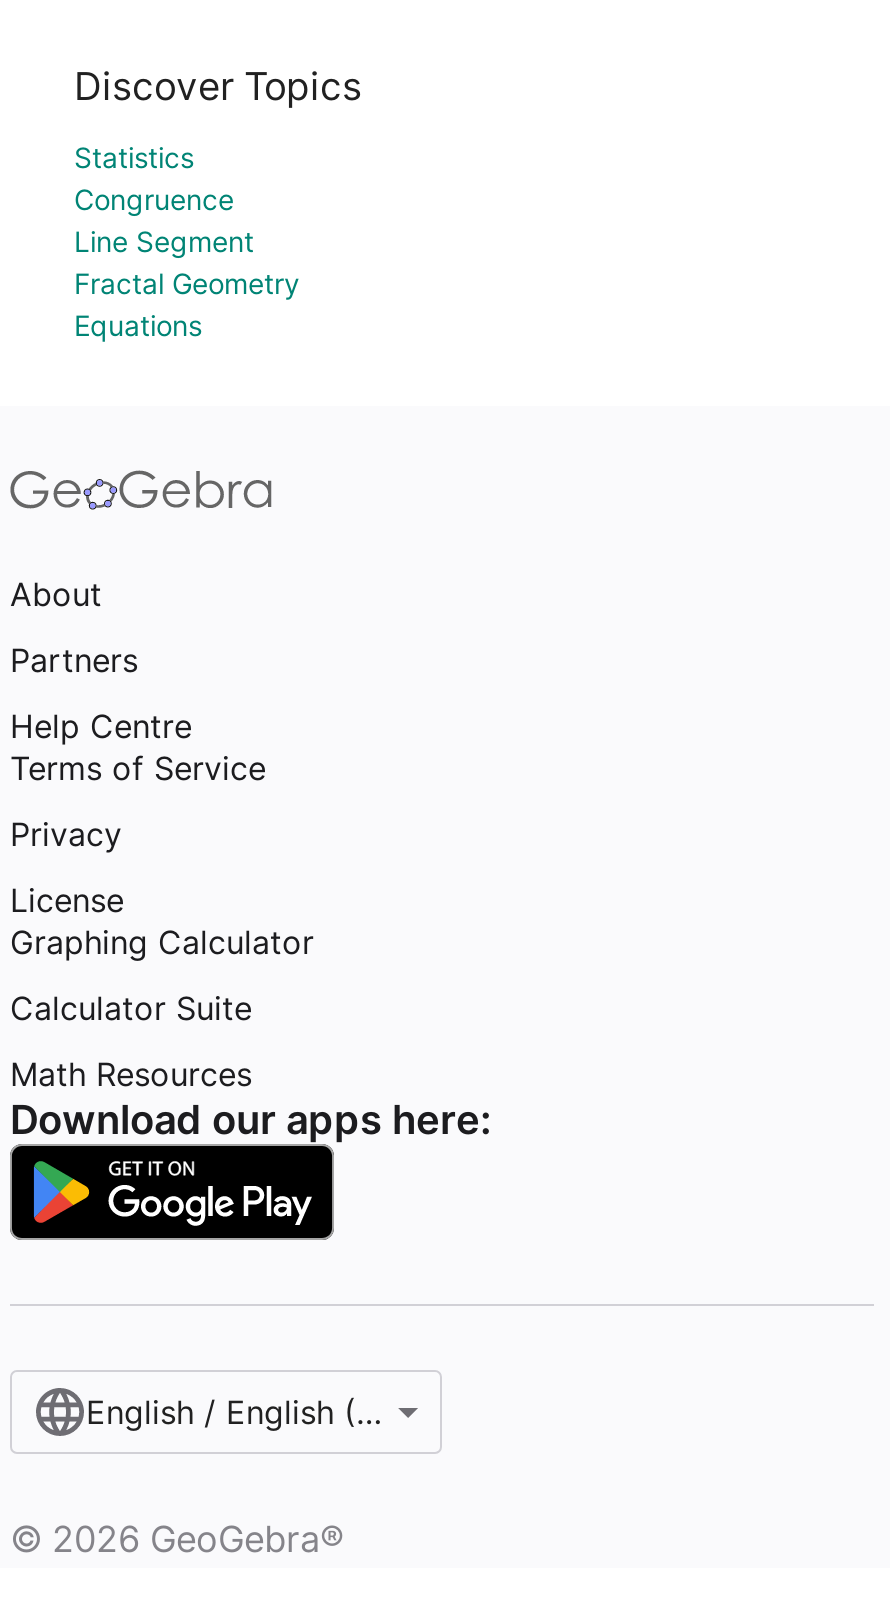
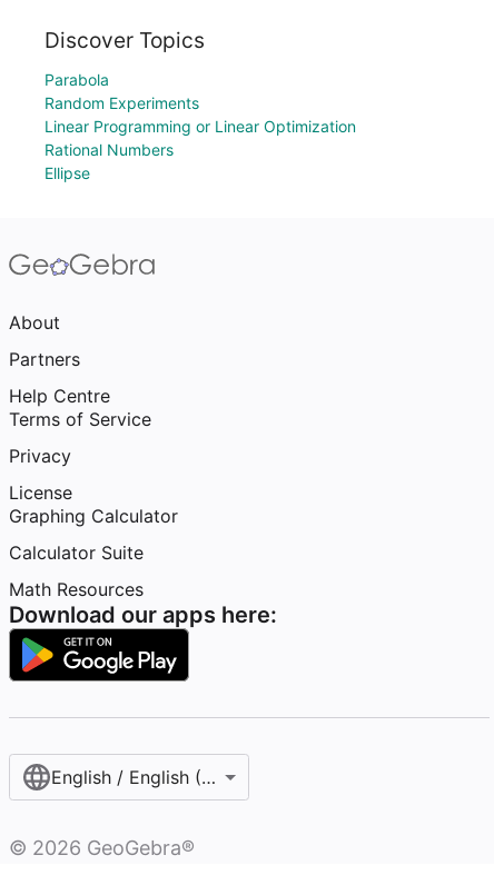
[74,140,300,342] Statistics | Congruence | Line Segment | Fractal Geometry | Equations -> [45,70,356,182] Parabola | Random Experiments | Linear Programming or Linear Optimization | Rational Numbers | Ellipse

